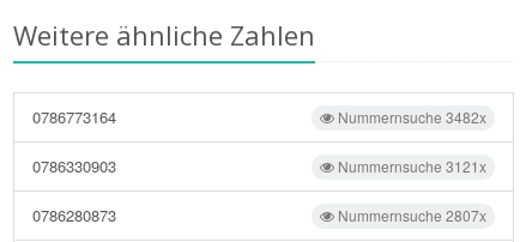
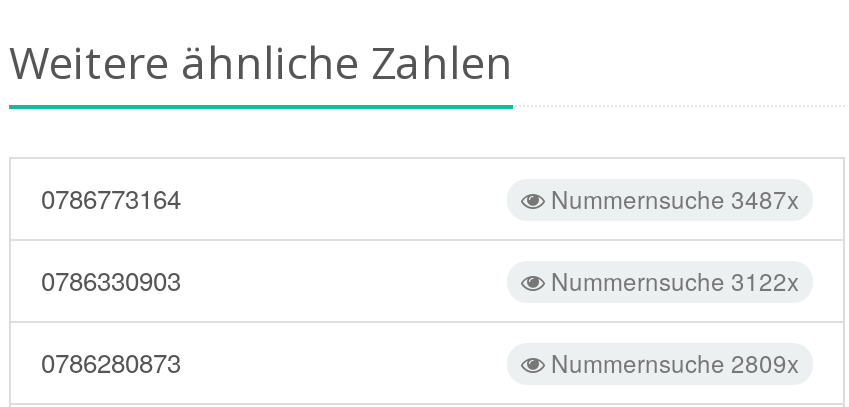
[334,107,486,127] Nummernsuche 3482x -> [545,181,799,215] Nummernsuche 3487x
[334,156,486,176] Nummernsuche 3121x -> [545,263,799,297] Nummernsuche 3122x
[334,205,486,225] Nummernsuche 2807x -> [545,345,799,379] Nummernsuche 2809x

